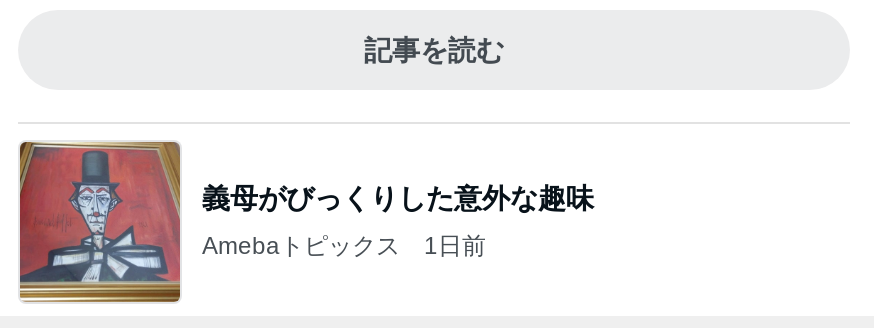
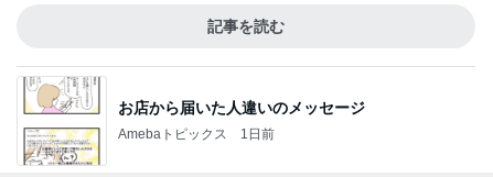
[18,140,594,304] [image] | 義母がびっくりした意外な趣味 -> [18,76,365,166] [image] | お店から届いた人違いのメッセージ

